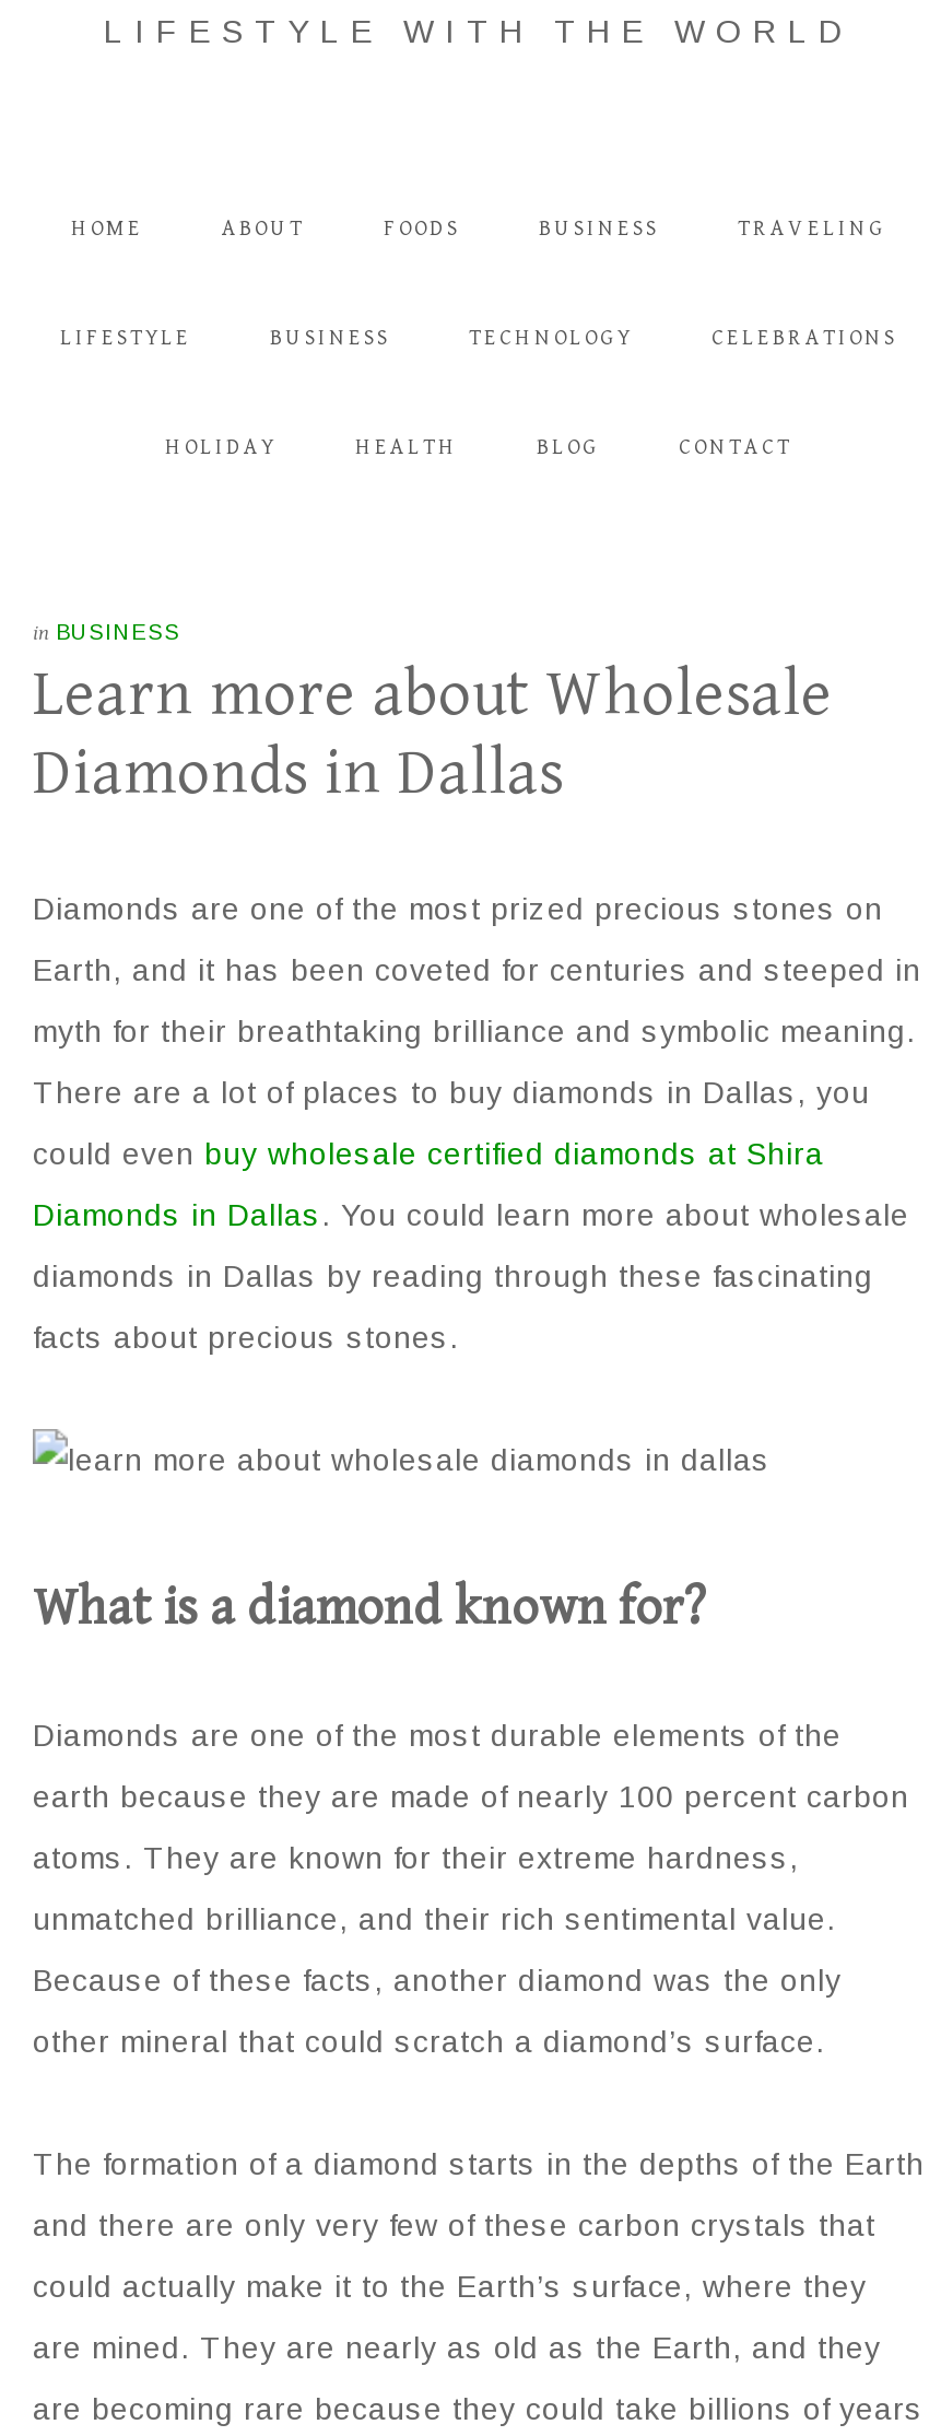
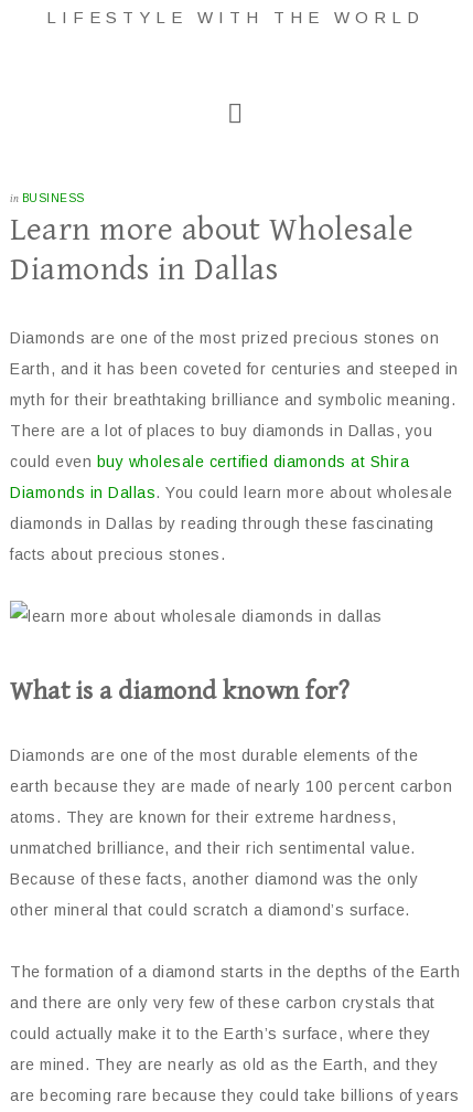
[71,215,886,242] HOME | ABOUT | FOODS | BUSINESS | TRAVELING -> none
[60,325,897,351] LIFESTYLE | BUSINESS | TECHNOLOGY | CELEBRATIONS -> none
[165,434,792,460] HOLIDAY | HEALTH | BLOG | CONTACT -> none

